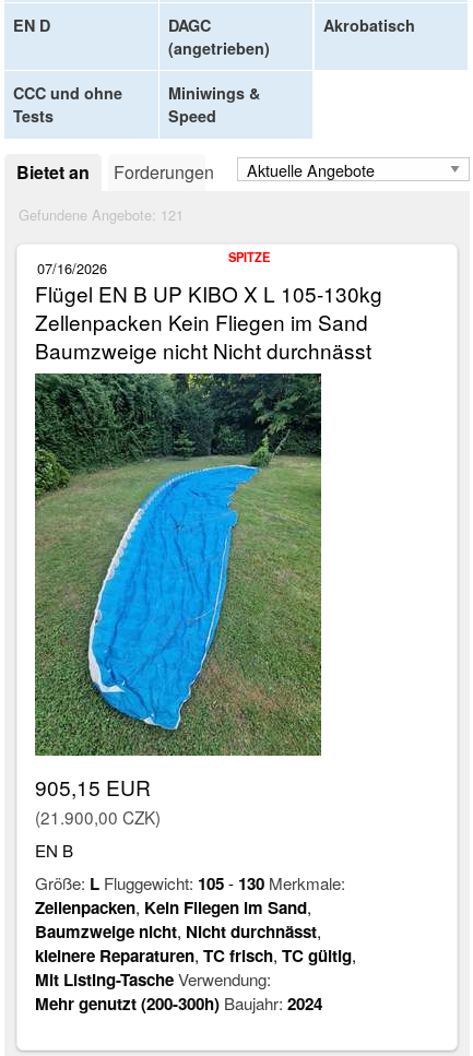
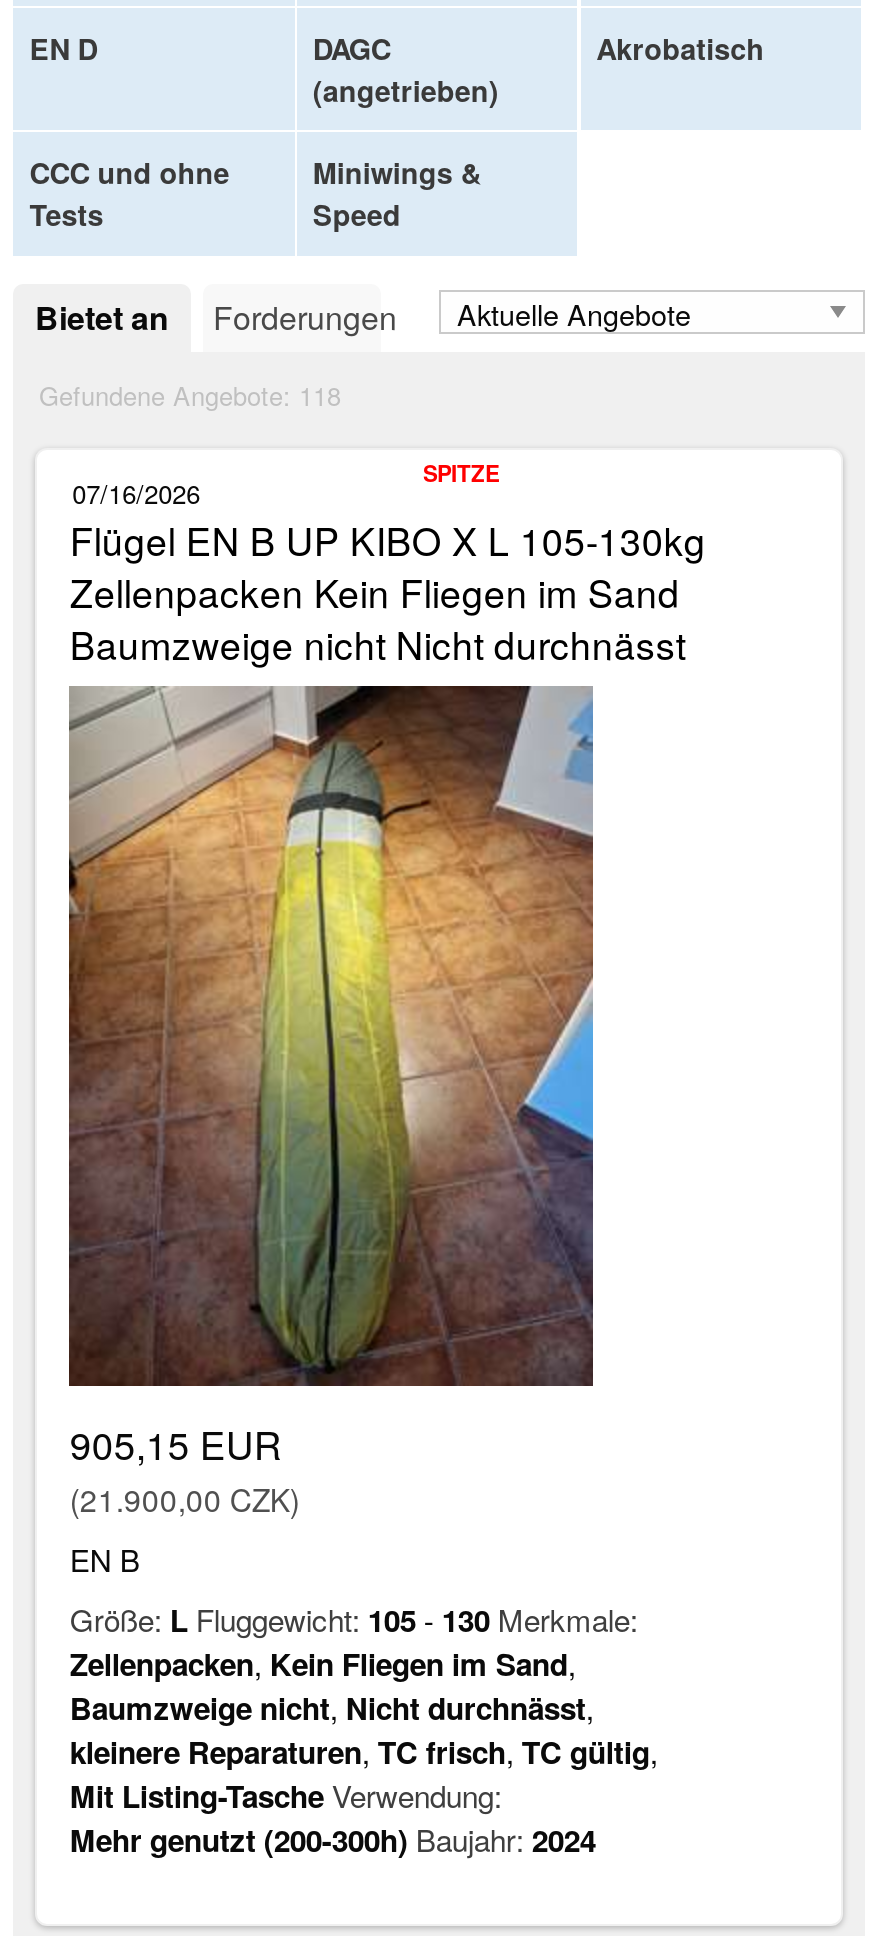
[19,205,184,225] Gefundene Angebote: 121 -> [39,377,341,415] Gefundene Angebote: 118
[34,372,322,757] [image] -> [67,684,595,1388] [image]

